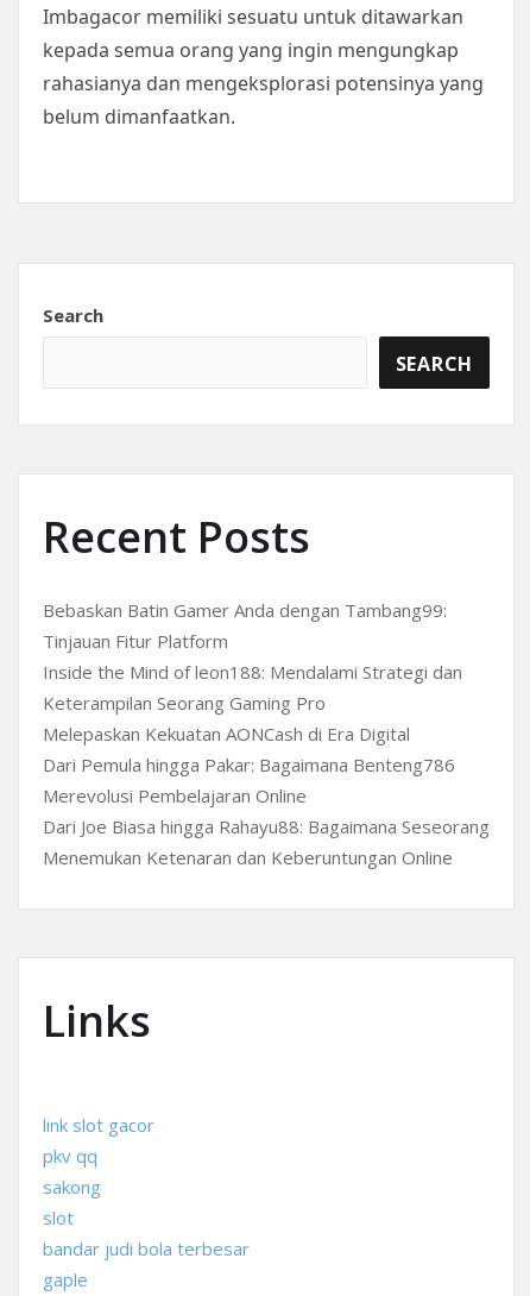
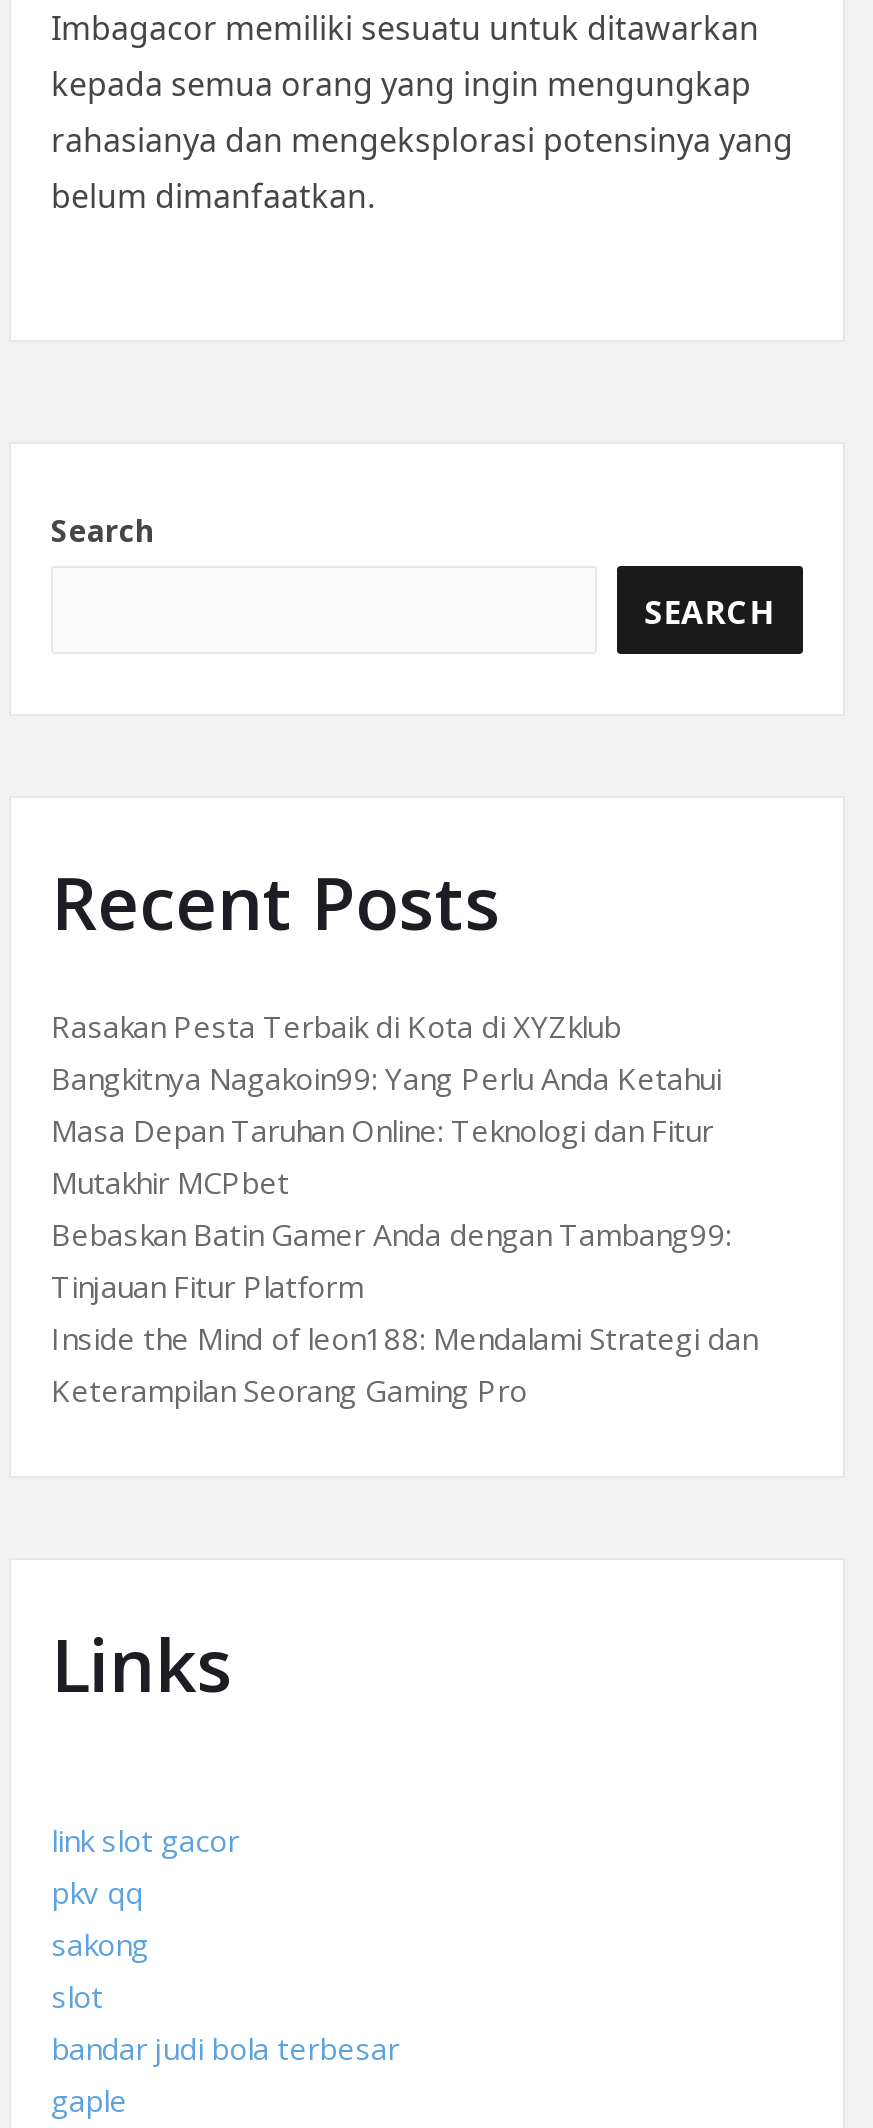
none -> [51,1006,721,1202] Rasakan Pesta Terbaik di Kota di XYZklub | Bangkitnya Nagakoin99: Yang Perlu Anda Ketahui | Masa Depan Taruhan Online: Teknologi dan Fitur | Mutakhir MCPbet
moved [43,598,462,715] -> [51,1214,757,1410]: Bebaskan Batin Gamer Anda dengan Tambang99: | Tinjauan Fitur Platform | Inside the Mind of leon188: Mendalami Strategi dan | Keterampilan Seorang Gaming Pro
[43,722,490,869] Melepaskan Kekuatan AONCash di Era Digital | Dari Pemula hingga Pakar: Bagaimana Benteng786 | Merevolusi Pembelajaran Online | Dari Joe Biasa hingga Rahayu88: Bagaimana Seseorang | Menemukan Ketenaran dan Keberuntungan Online -> none

